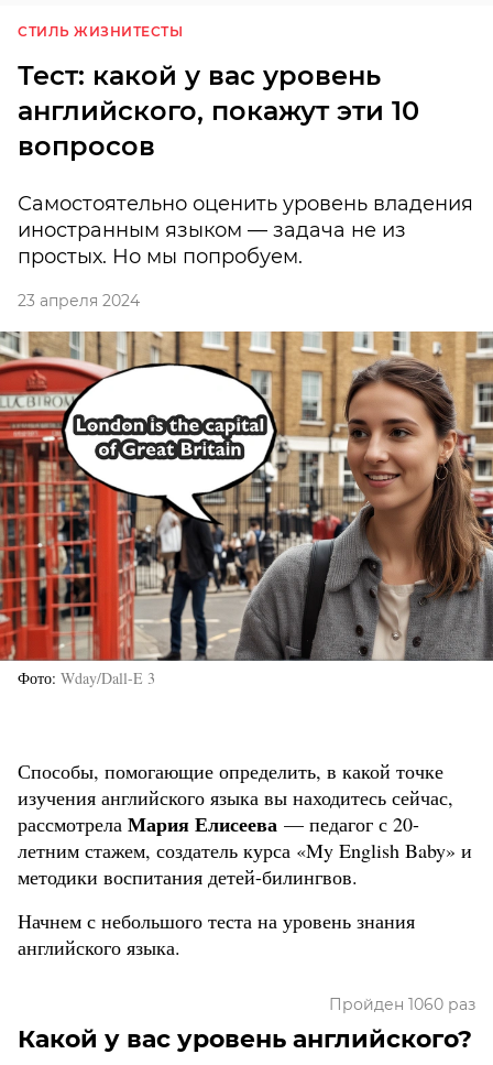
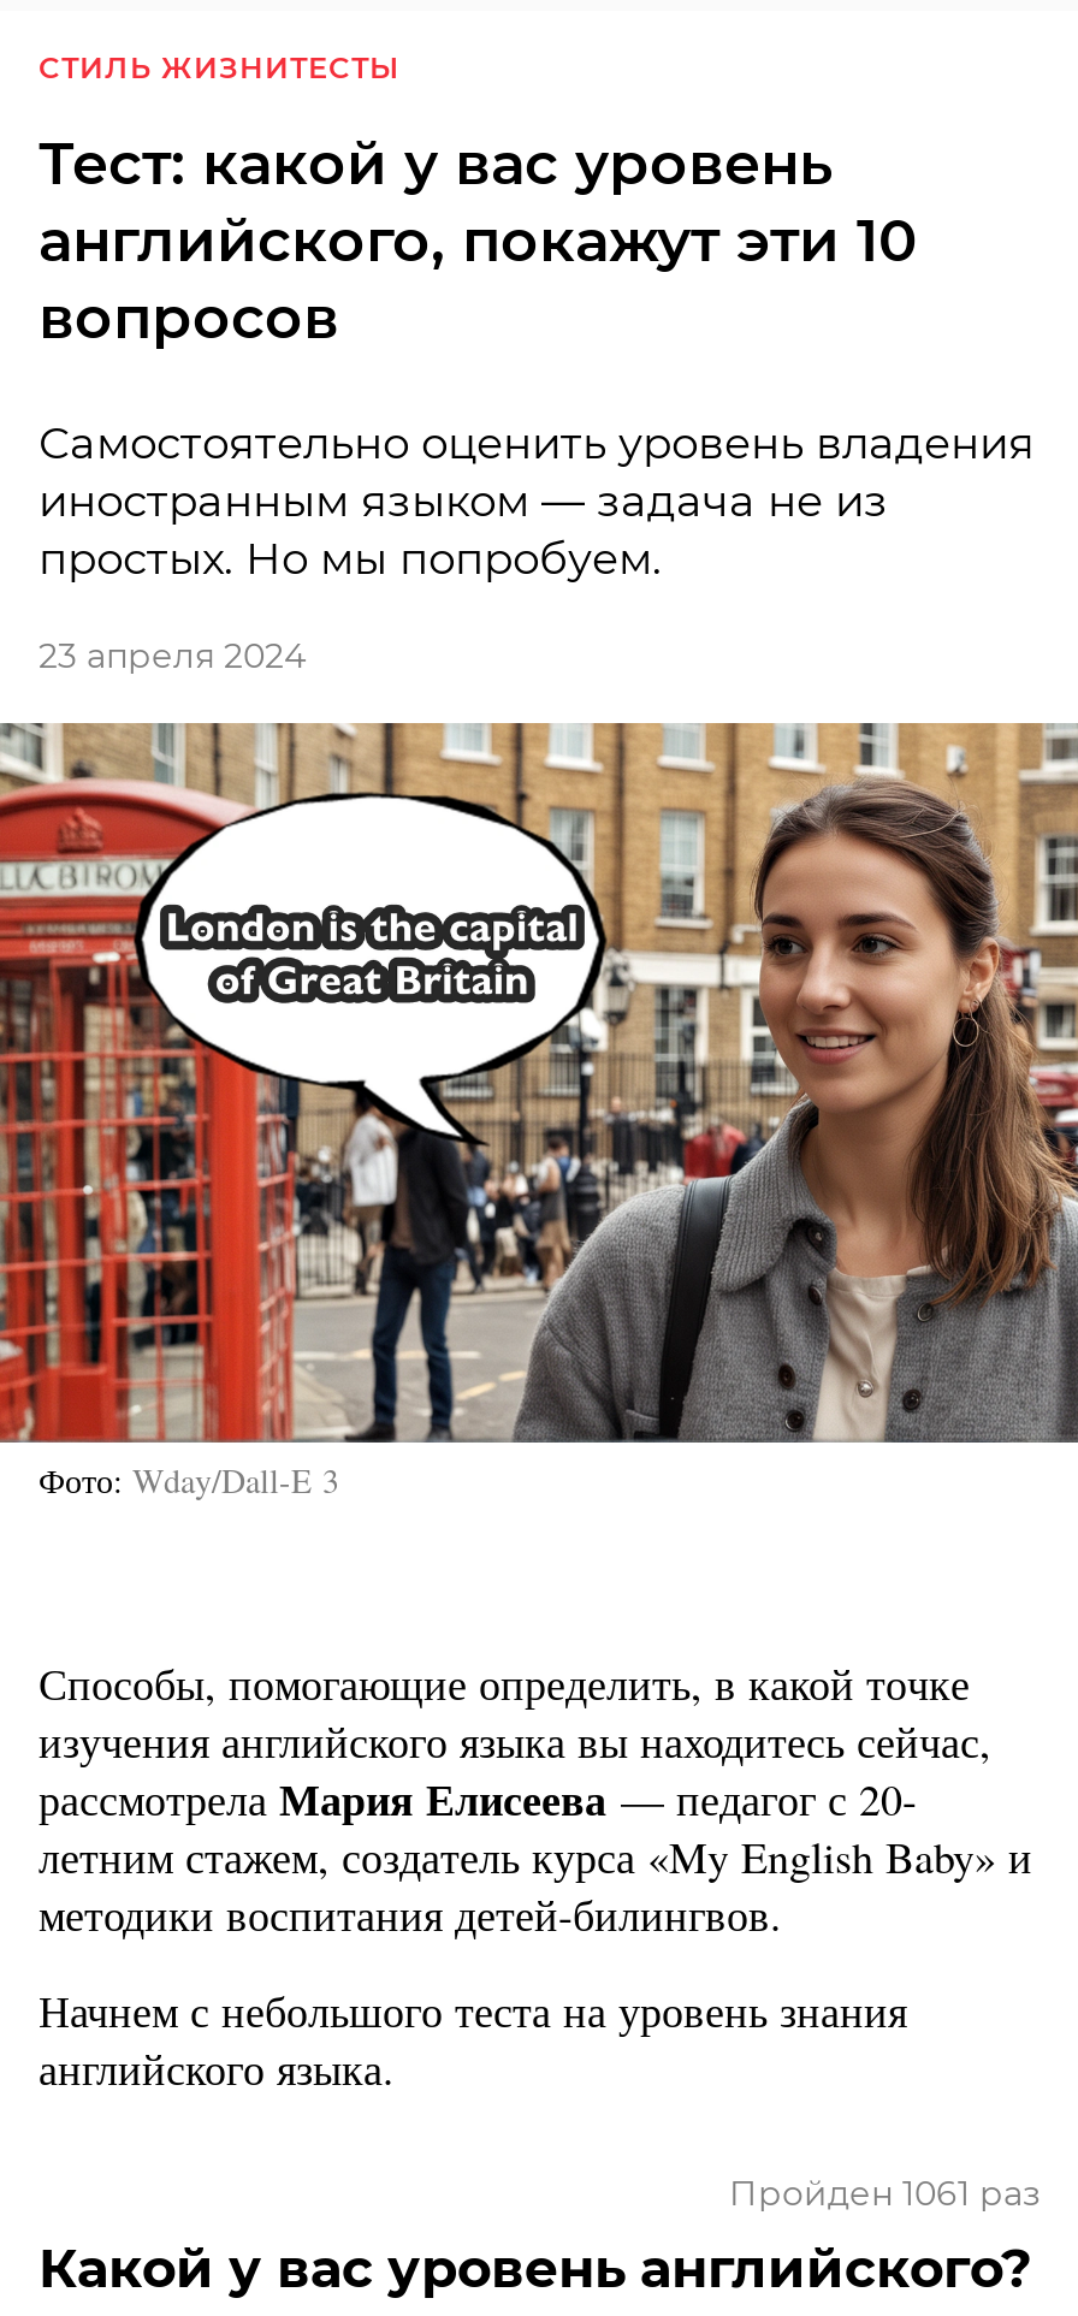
[329,994,475,1014] Пройден 1060 раз -> [729,2171,1039,2214] Пройден 1061 раз

